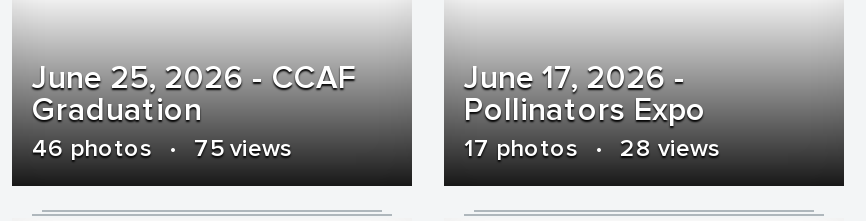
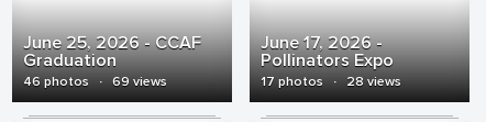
[32,134,292,164] 46 photos · 75 views -> [23,74,167,90] 46 photos · 69 views

